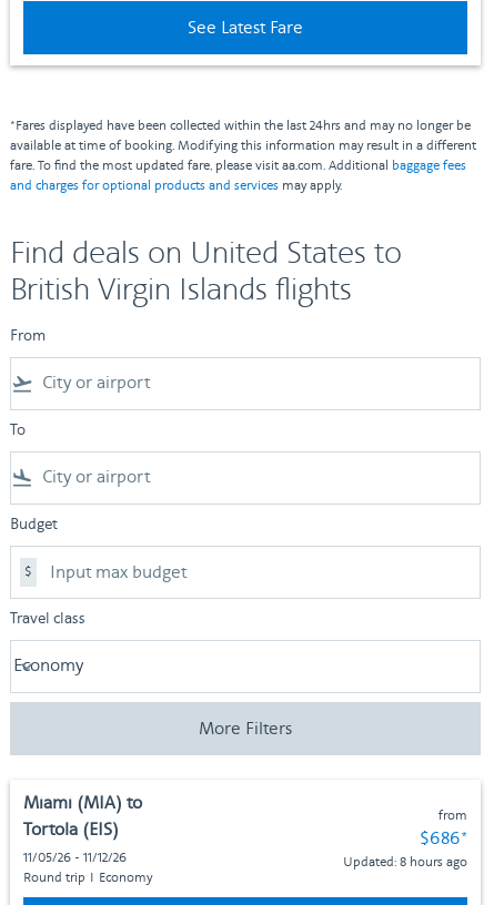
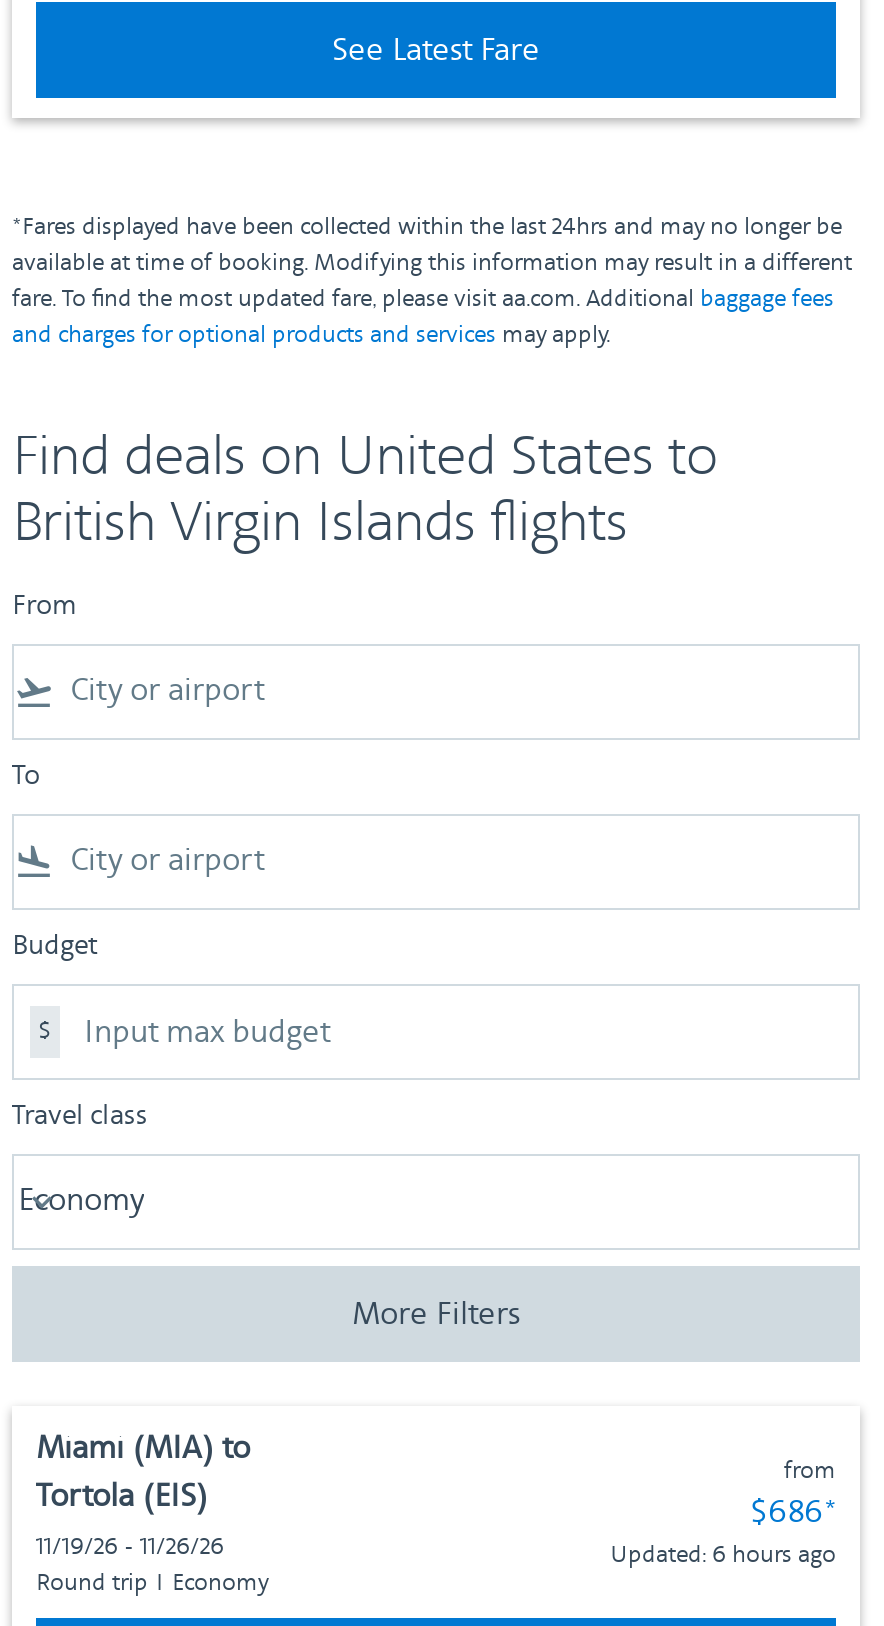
[23,850,127,866] 11/05/26 - 11/12/26 -> [36,1532,224,1562] 11/19/26 - 11/26/26
[343,854,467,871] Updated: 8 hours ago -> [610,1540,836,1570] Updated: 6 hours ago

